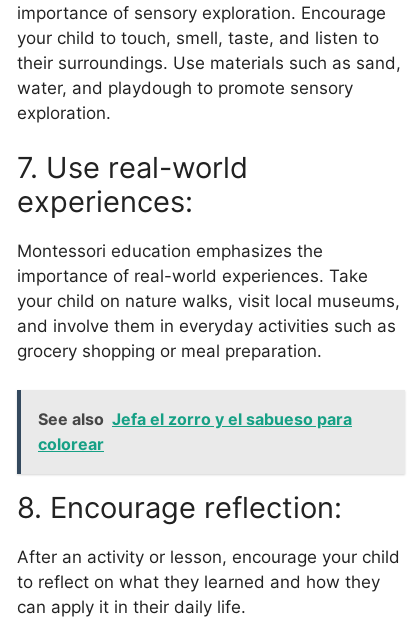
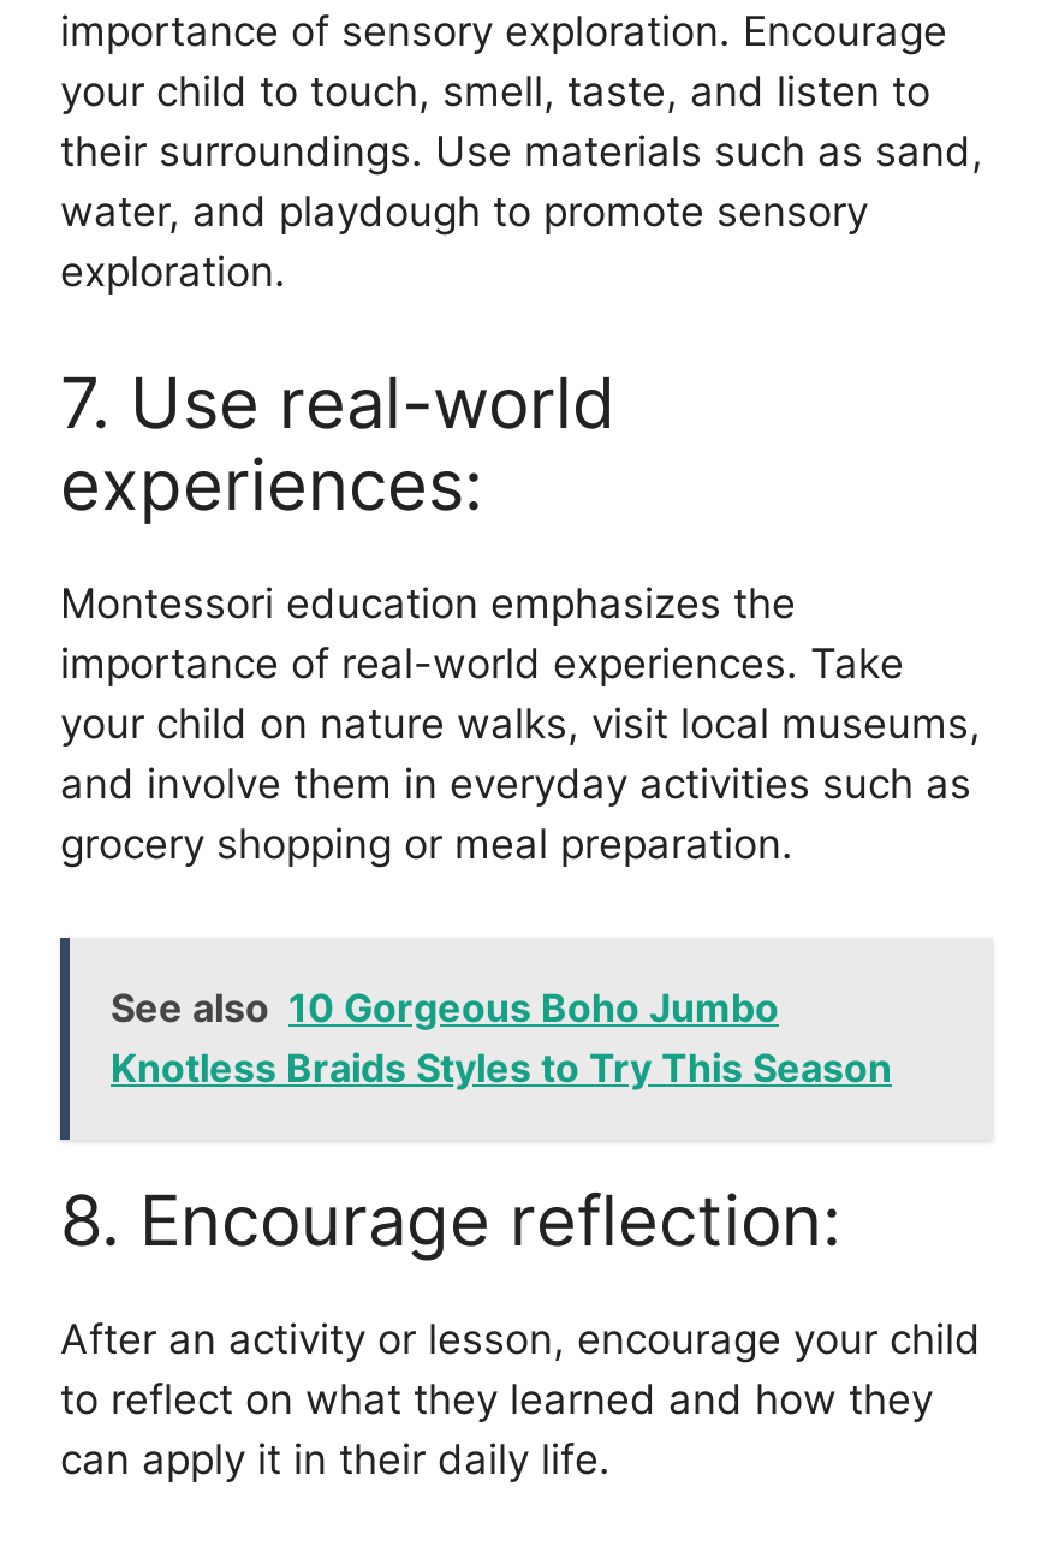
[38,409,352,454] See also Jefa el zorro y el sabueso para | colorear -> [111,983,892,1091] See also 10 Gorgeous Boho Jumbo | Knotless Braids Styles to Try This Season

